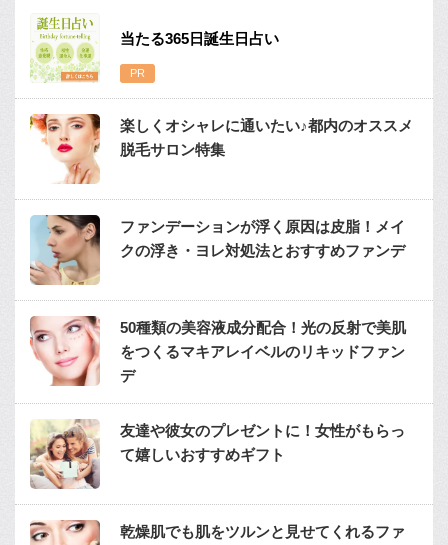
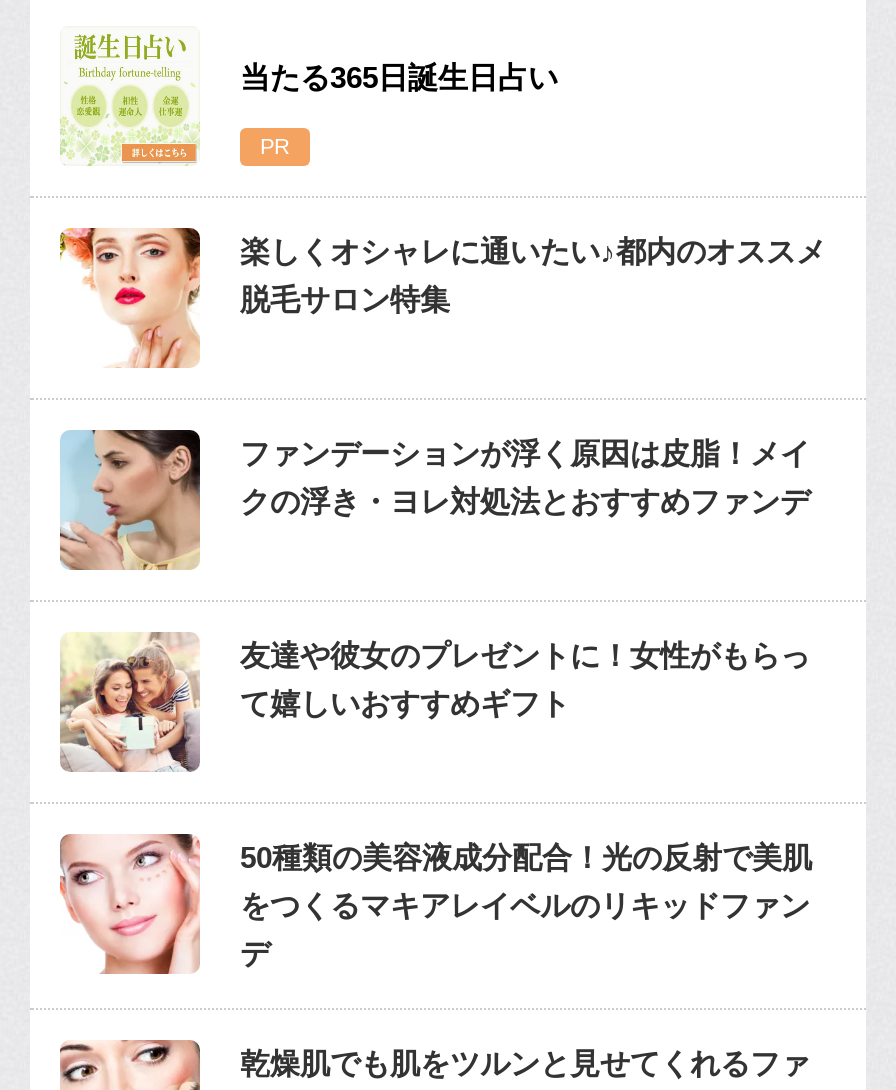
moved [28,314,406,388] -> [56,830,812,978]: [image] | 50種類の美容液成分配合！光の反射で美肌 | をつくるマキアレイベルのリキッドファン | デ
moved [30,420,405,490] -> [58,632,810,774]: [image] | 友達や彼女のプレゼントに！女性がもらっ | て嬉しいおすすめギフト

